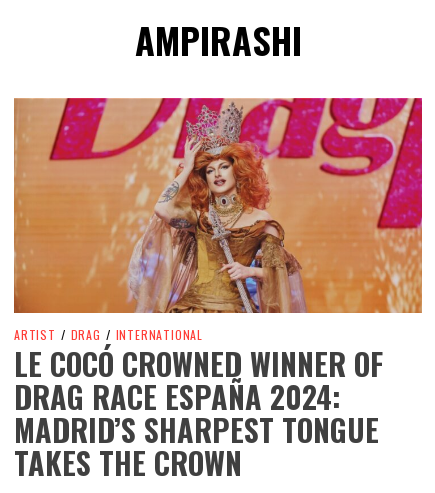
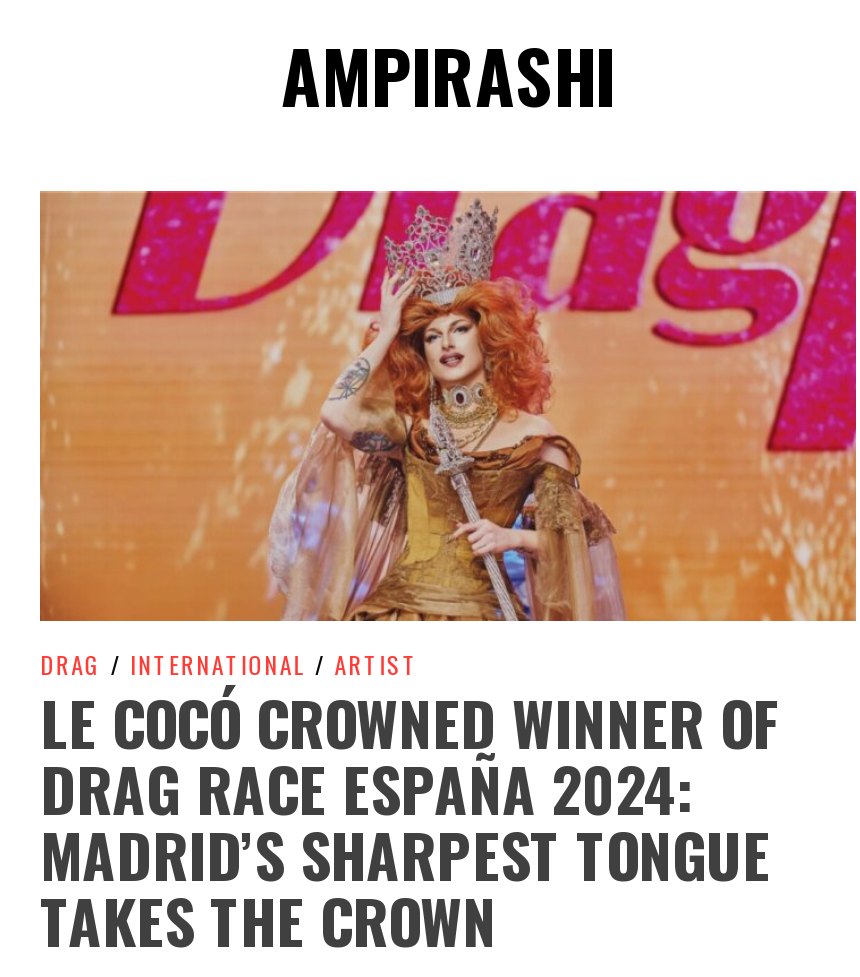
[14,326,203,343] ARTIST / DRAG / INTERNATIONAL -> [40,648,418,682] DRAG / INTERNATIONAL / ARTIST

